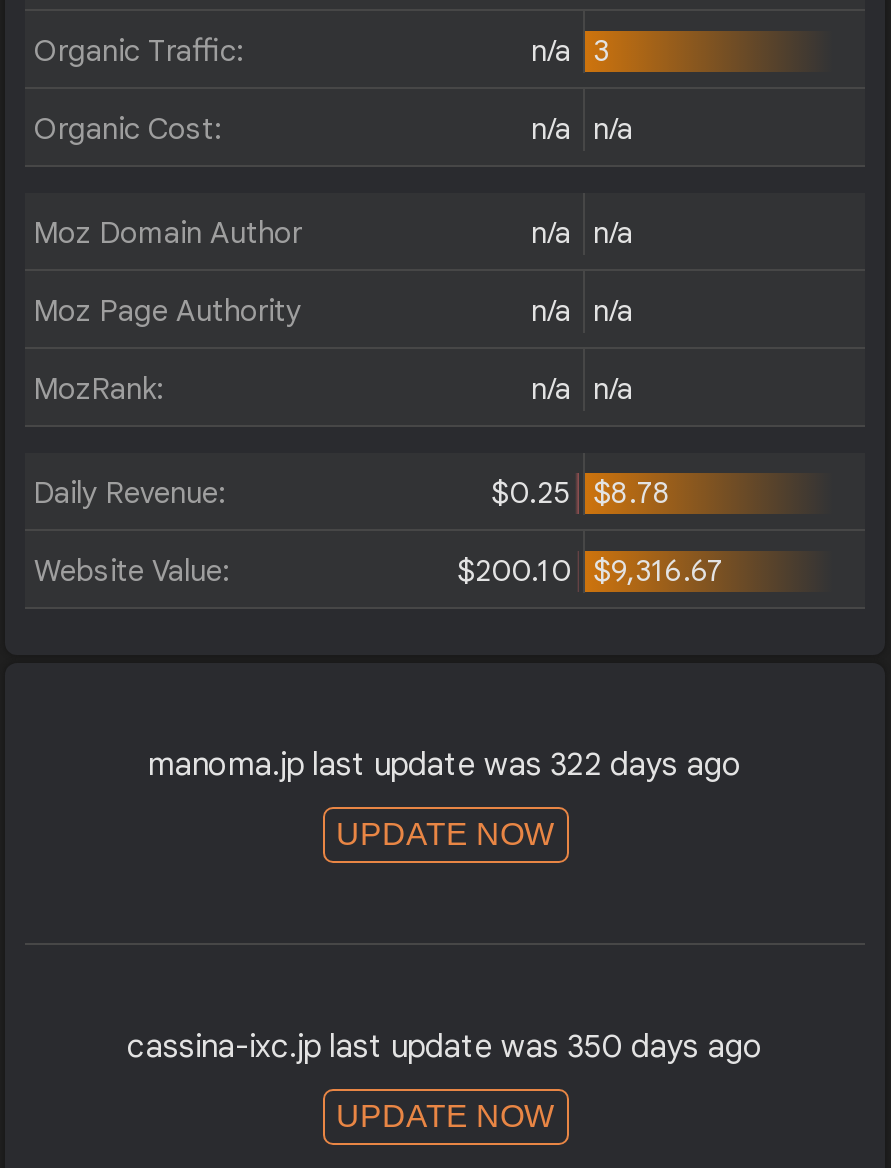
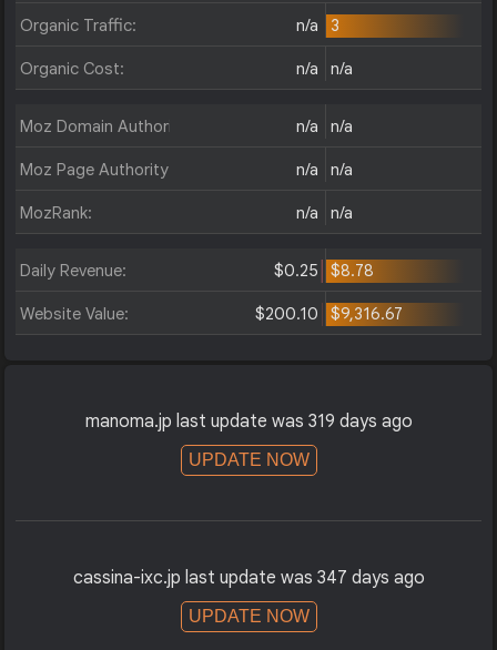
[148,745,742,785] manoma.jp last update was 322 days ago -> [85,411,412,433] manoma.jp last update was 319 days ago
[127,1027,763,1067] cassina-ixc.jp last update was 350 days ago -> [73,567,424,589] cassina-ixc.jp last update was 347 days ago

